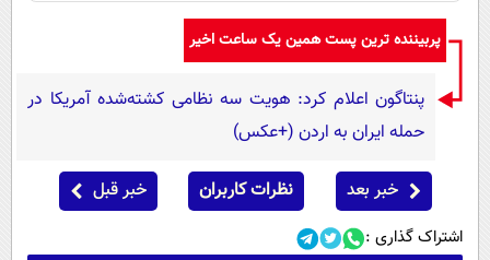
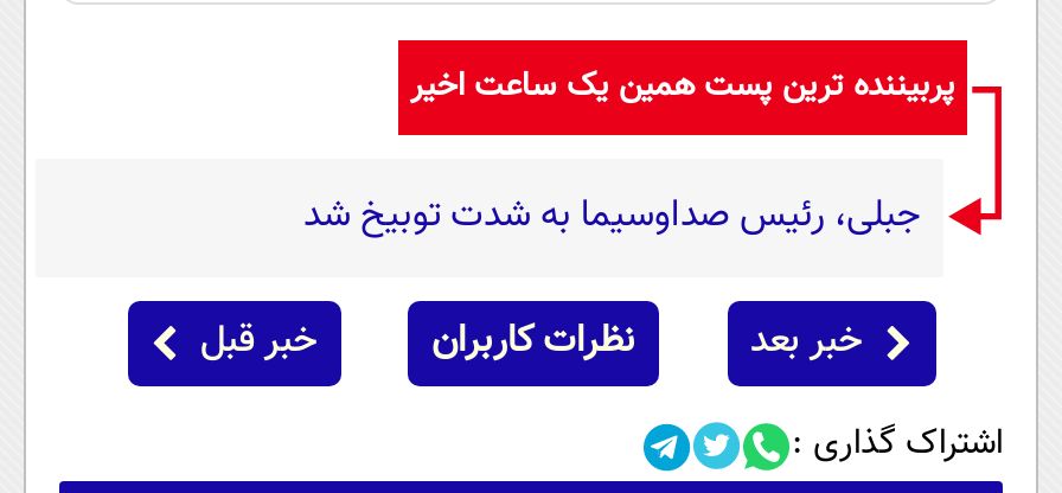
[27,86,424,146] پنتاگون اعلام کرد: هویت سه نظامی کشته‌شده آمریکا در | حمله ایران به اردن (+عکس) -> [303,187,920,247] جبلی، رئیس صداوسیما به شدت توبیخ شد

